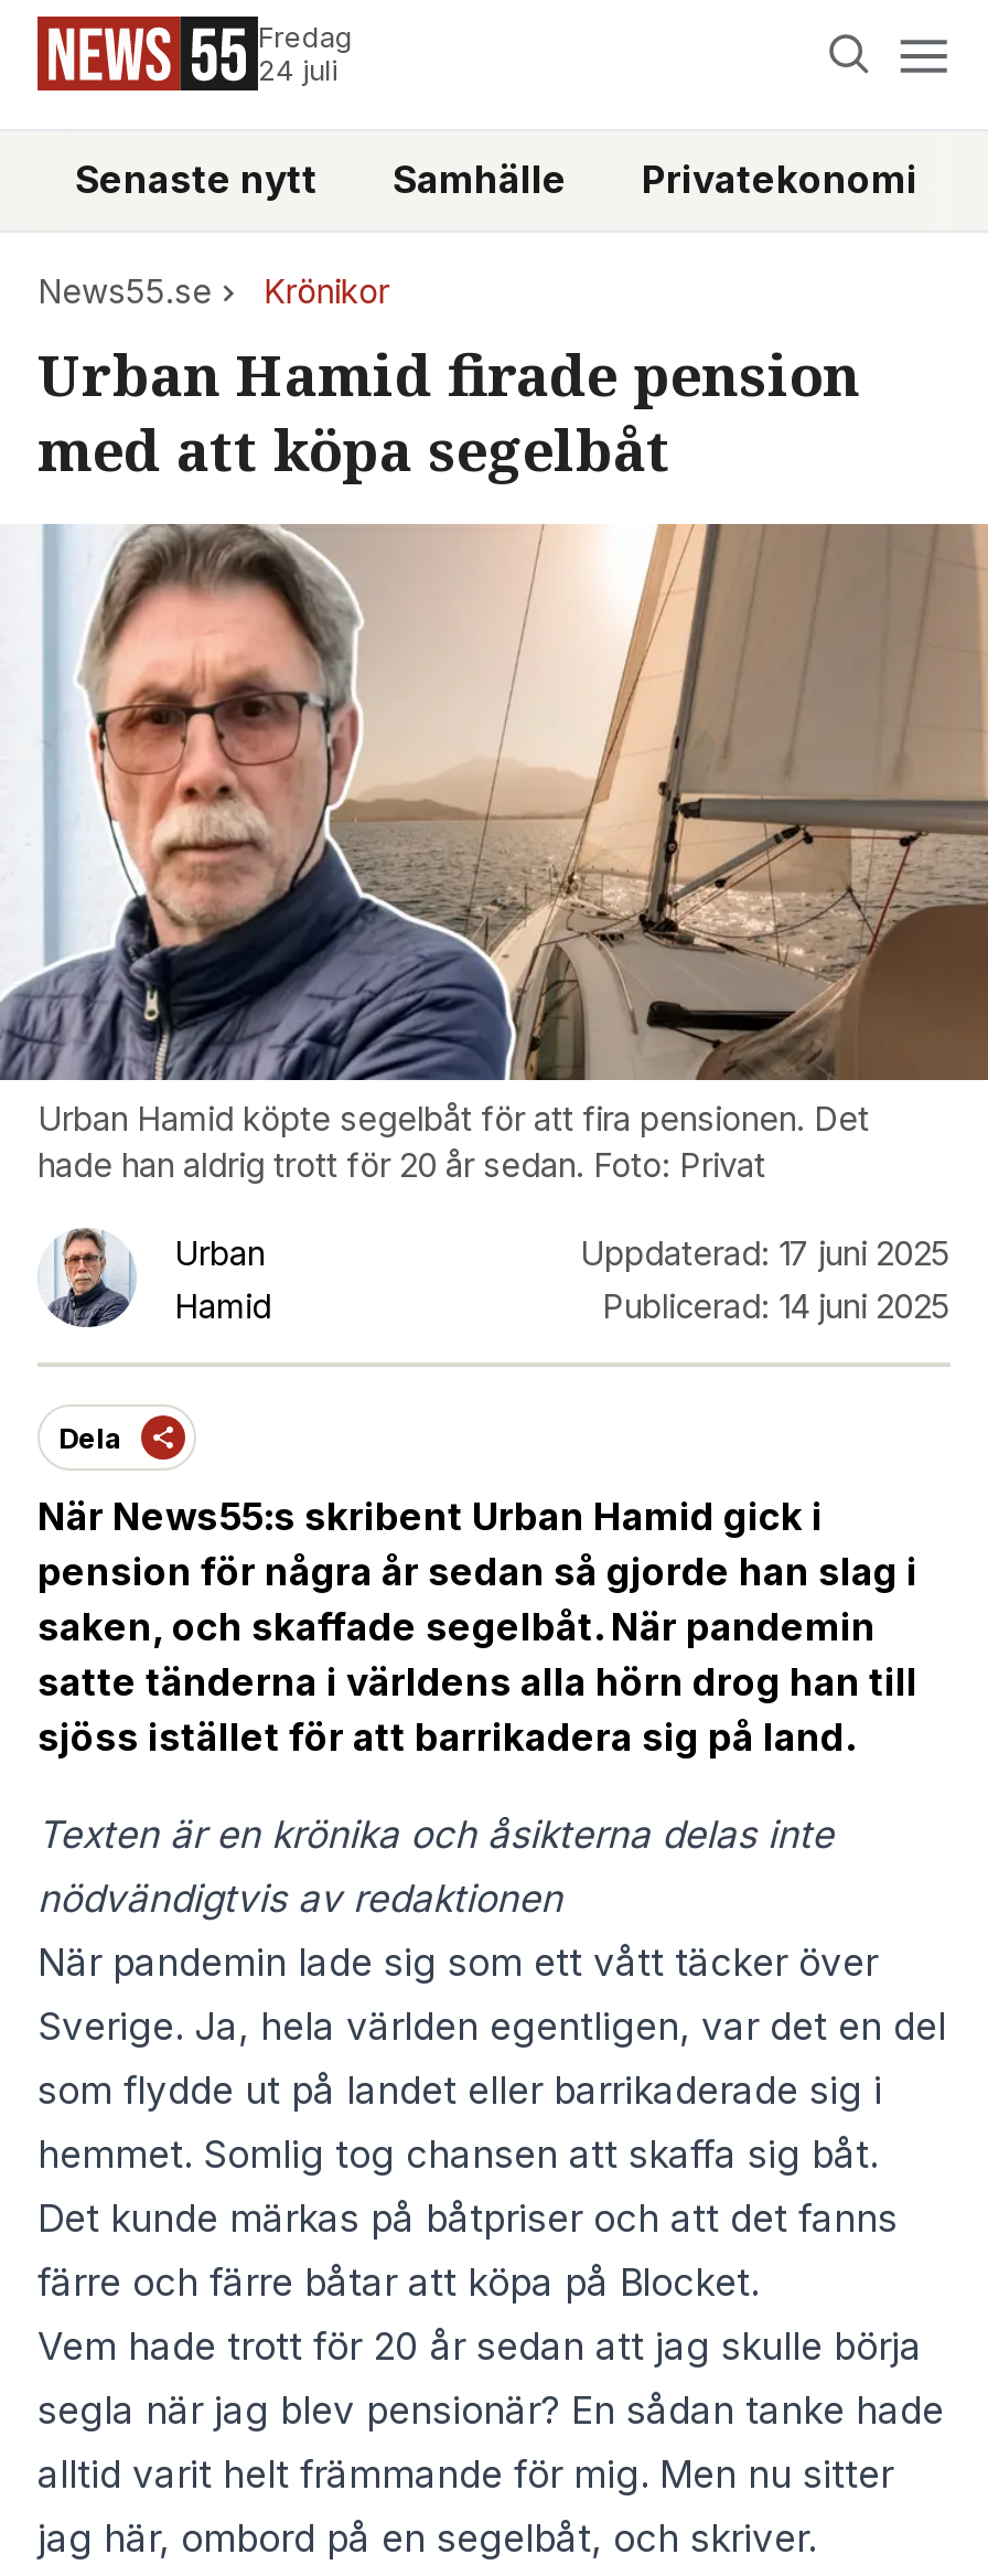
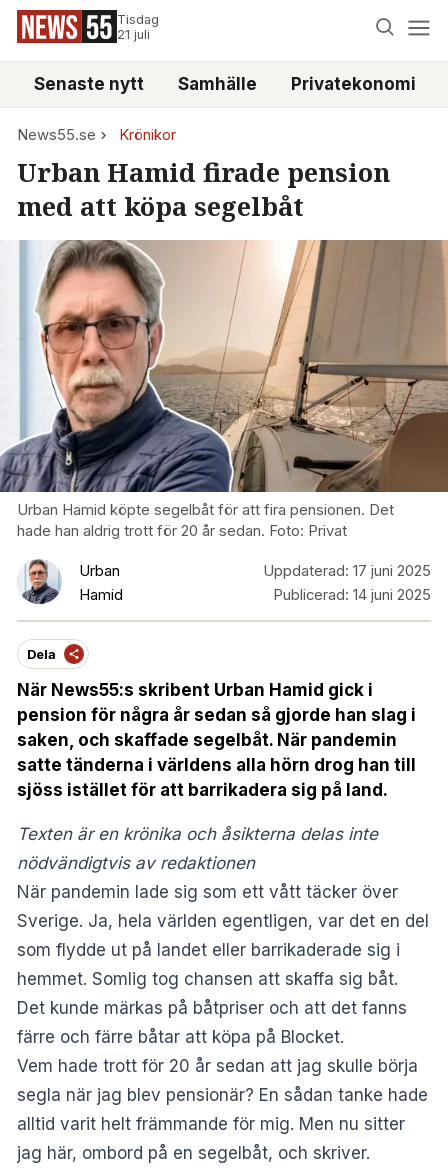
[258,21,353,87] Fredag | 24 juli -> [117,12,159,42] Tisdag | 21 juli

